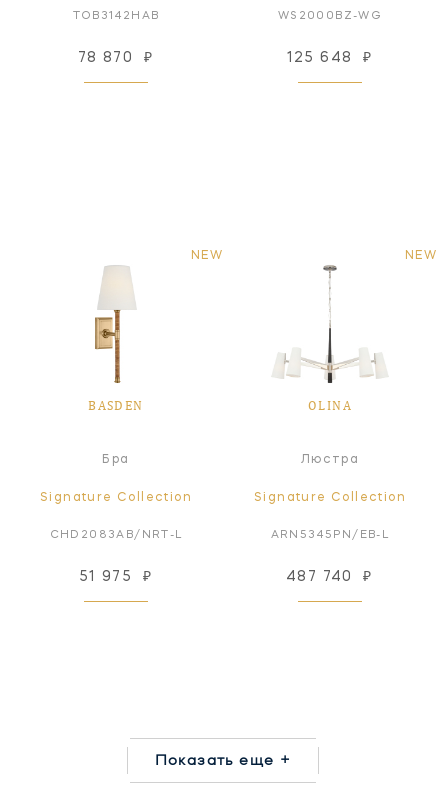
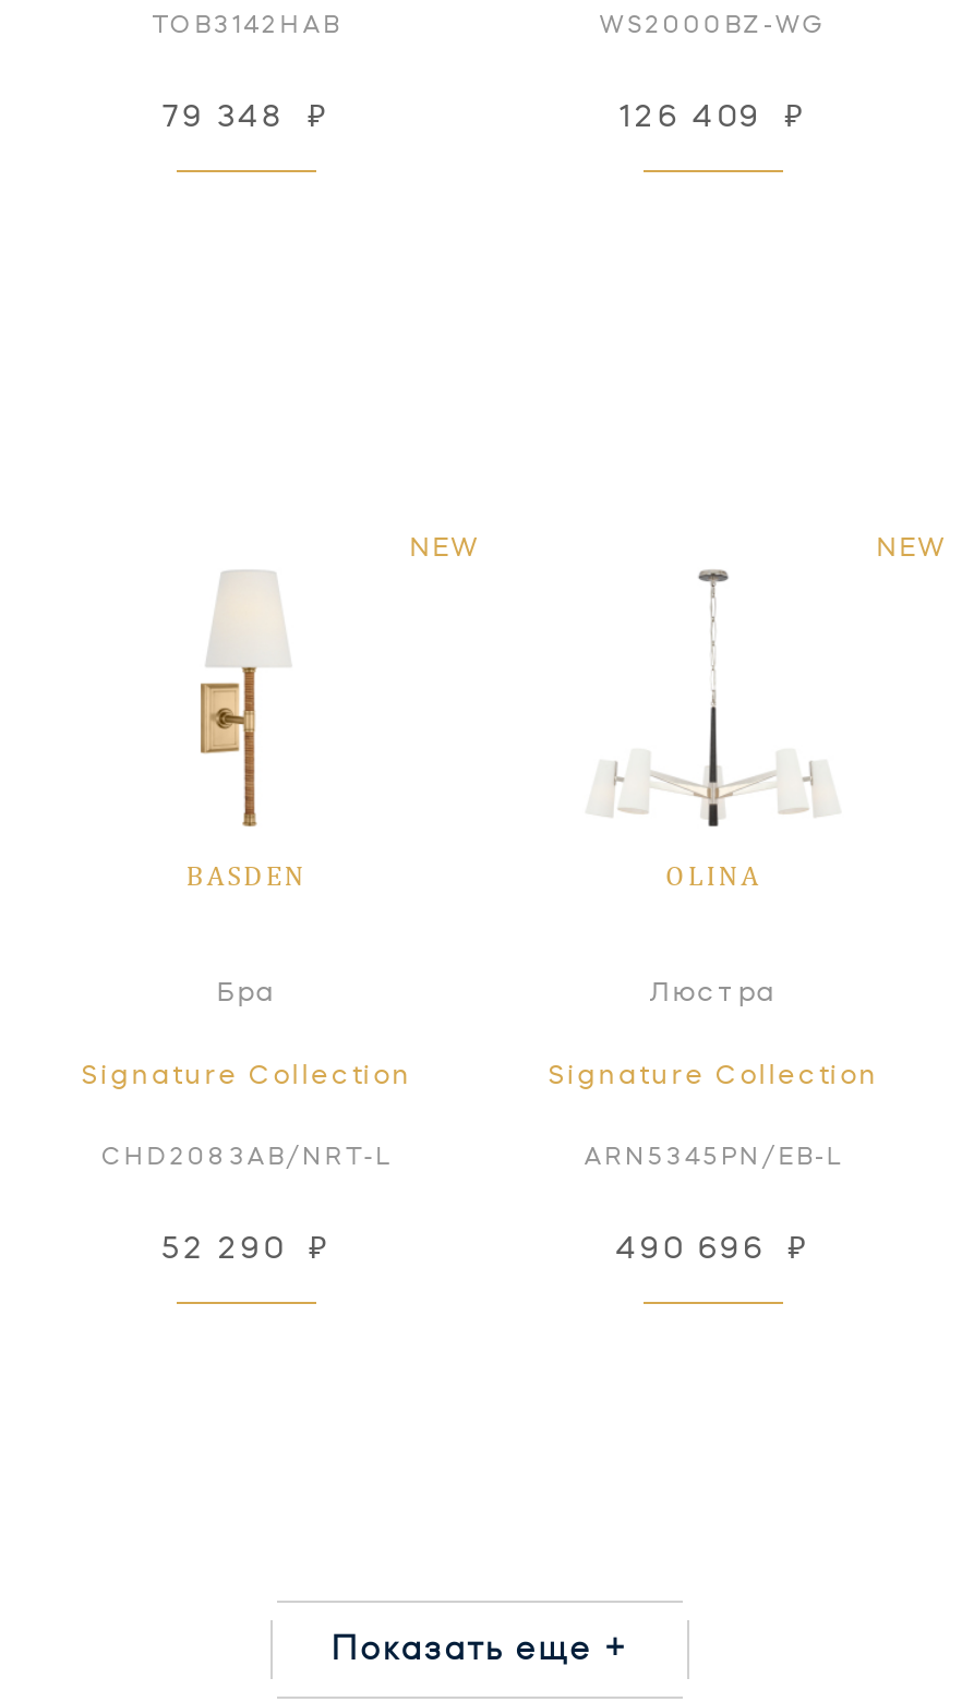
[78,50,153,64] 78 870 ₽ -> [162,101,328,132] 79 348 ₽
[287,50,372,64] 125 648 ₽ -> [619,101,805,132] 126 409 ₽
[79,569,152,583] 51 975 ₽ -> [161,1233,329,1264] 52 290 ₽
[286,569,373,583] 487 740 ₽ -> [615,1233,809,1264] 490 696 ₽

